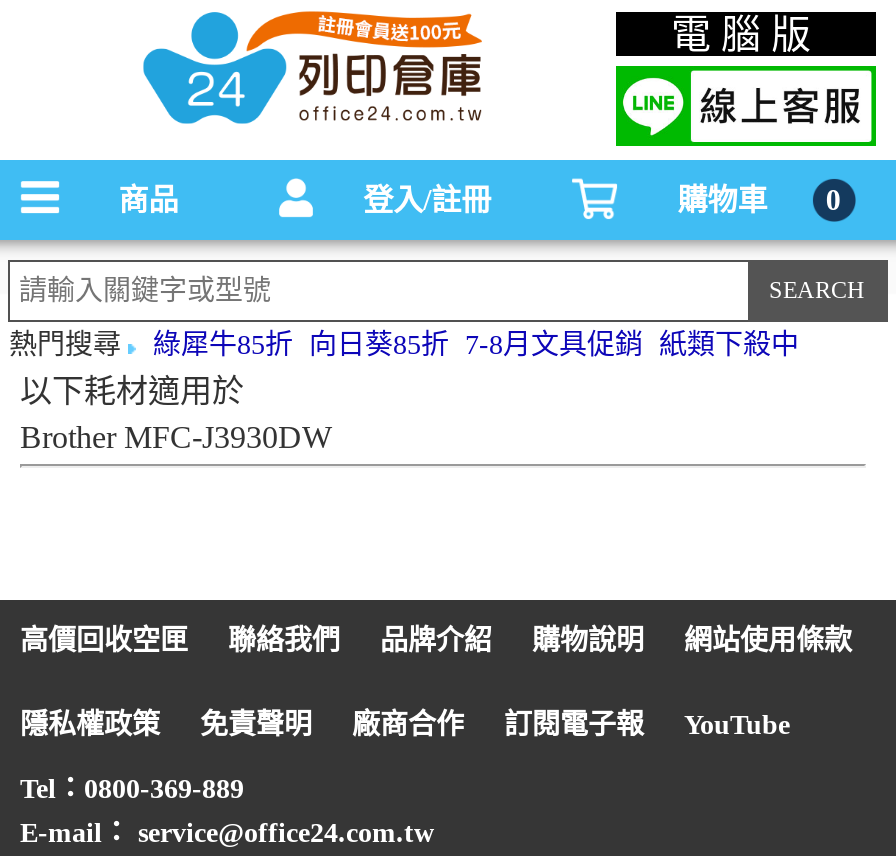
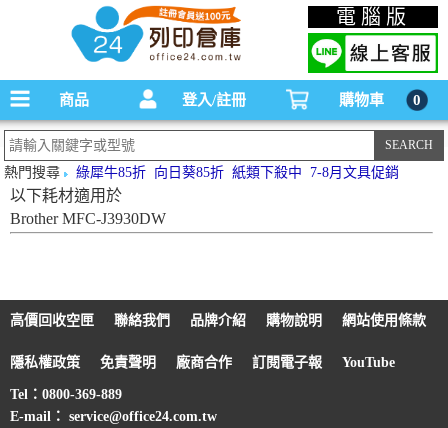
[153,330,799,360] 綠犀牛85折 向日葵85折 7-8月文具促銷 紙類下殺中 -> [76,165,399,180] 綠犀牛85折 向日葵85折 紙類下殺中 7-8月文具促銷

